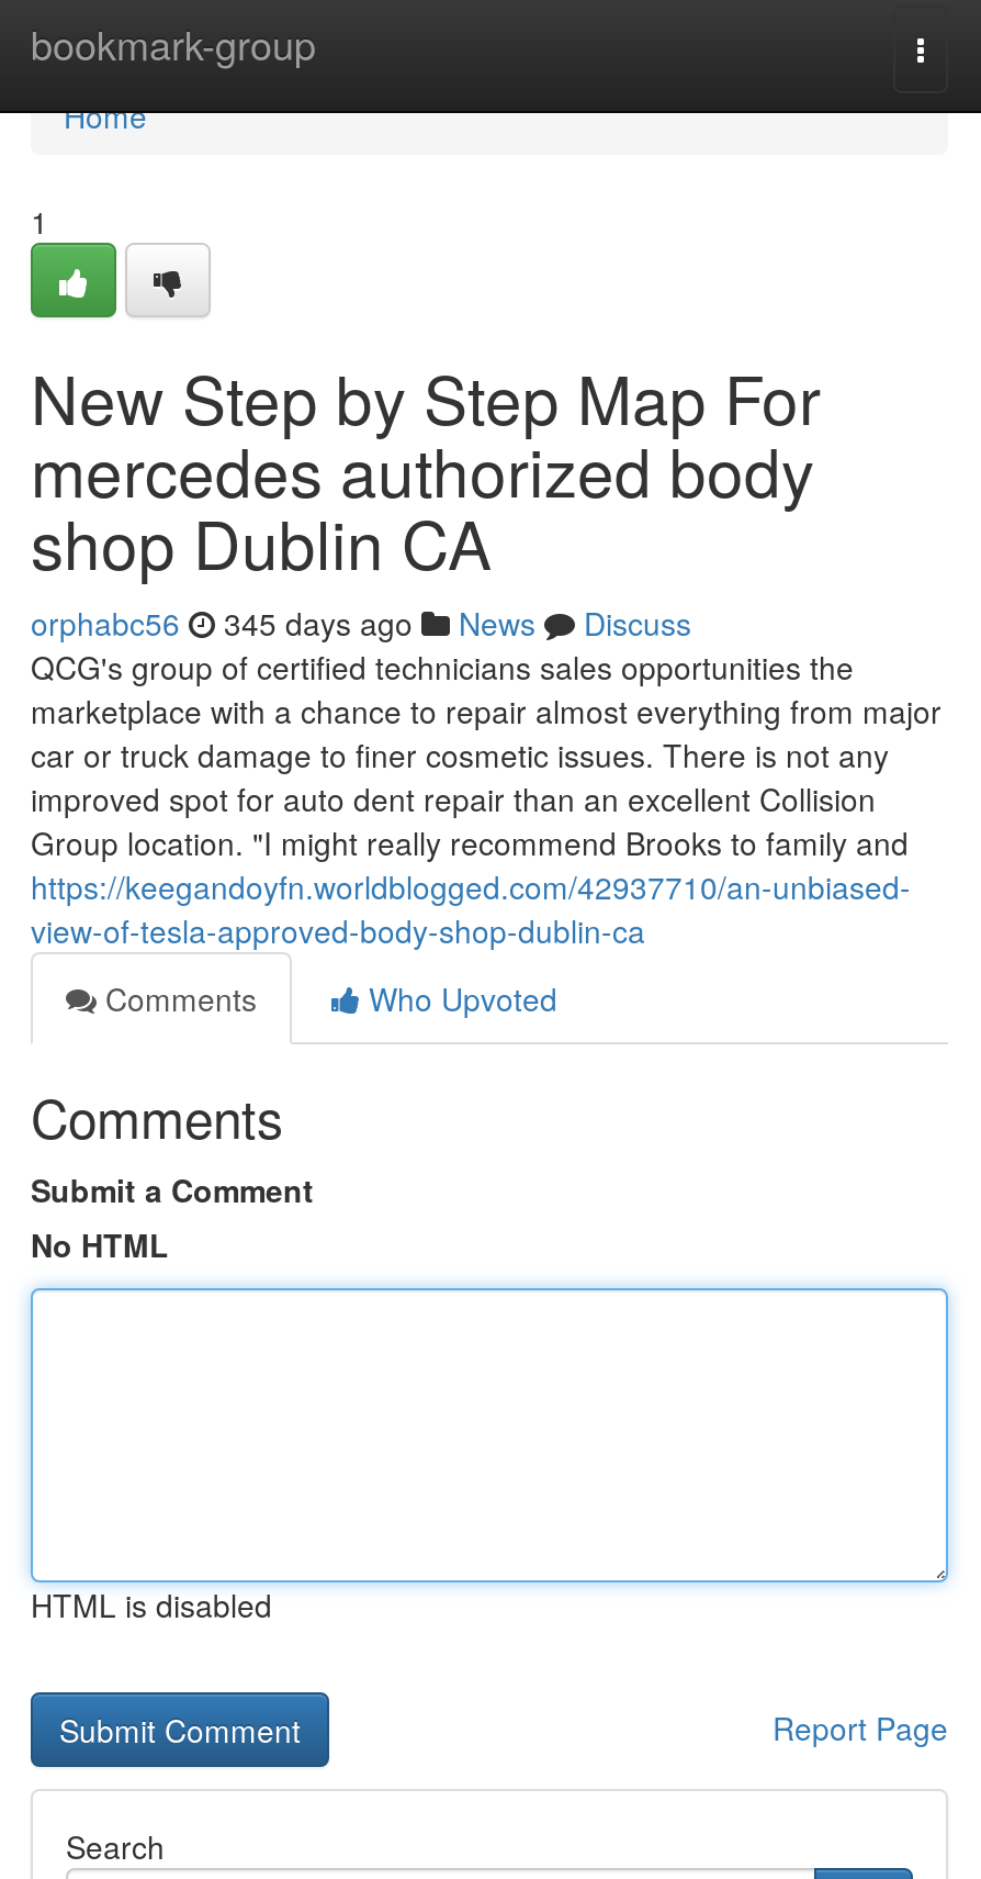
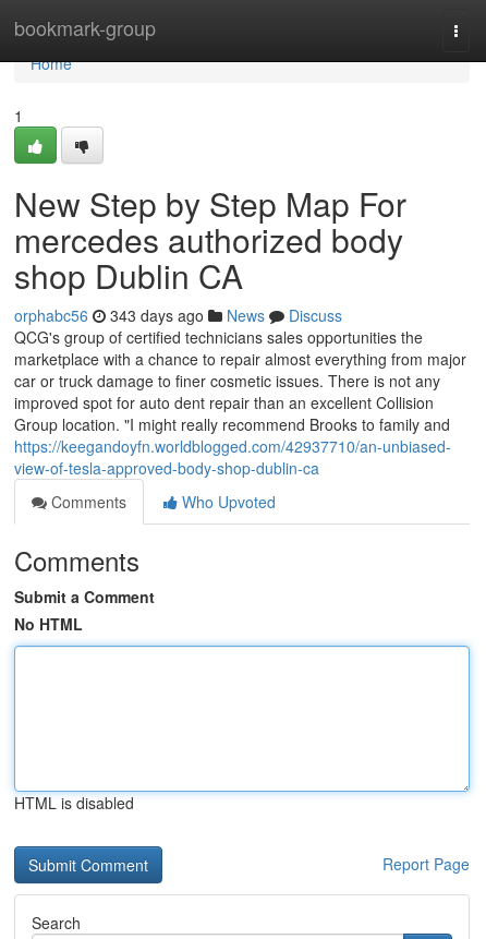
[31,601,691,645] orphabc56 345 days ago News Discuss -> [14,304,342,326] orphabc56 343 days ago News Discuss

